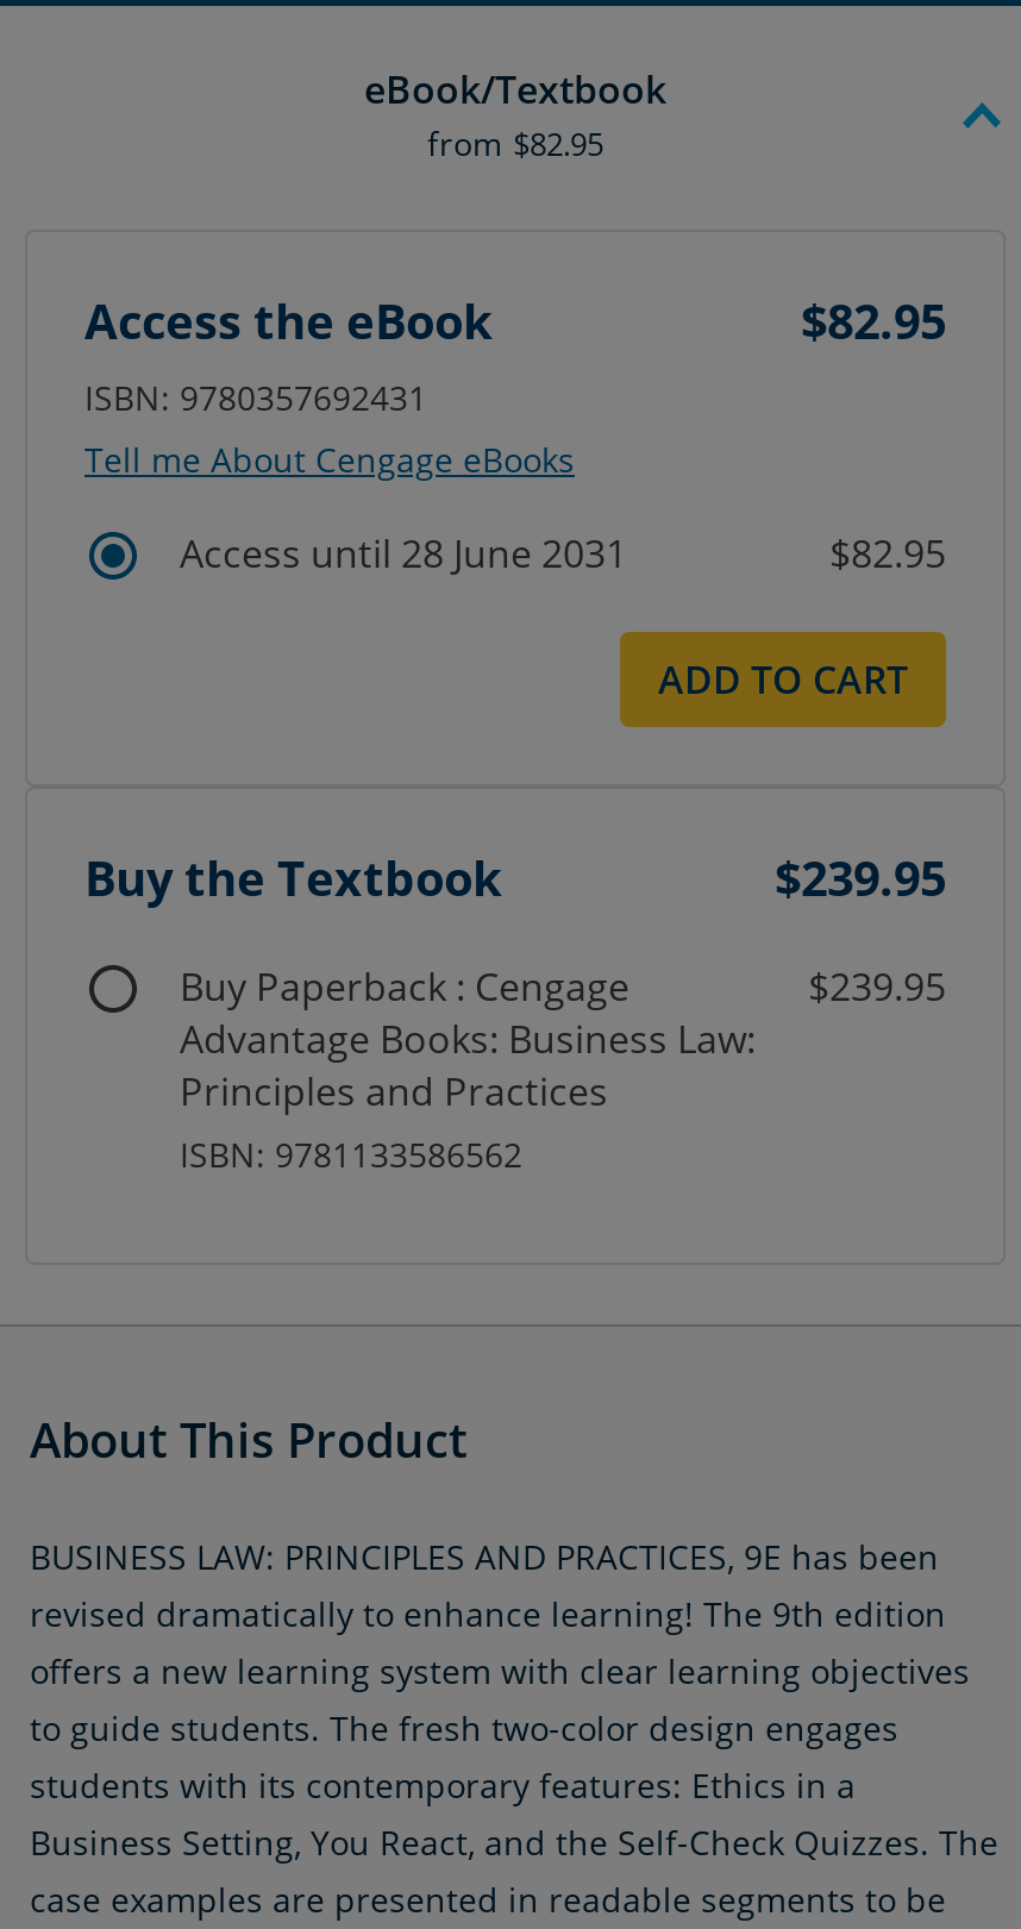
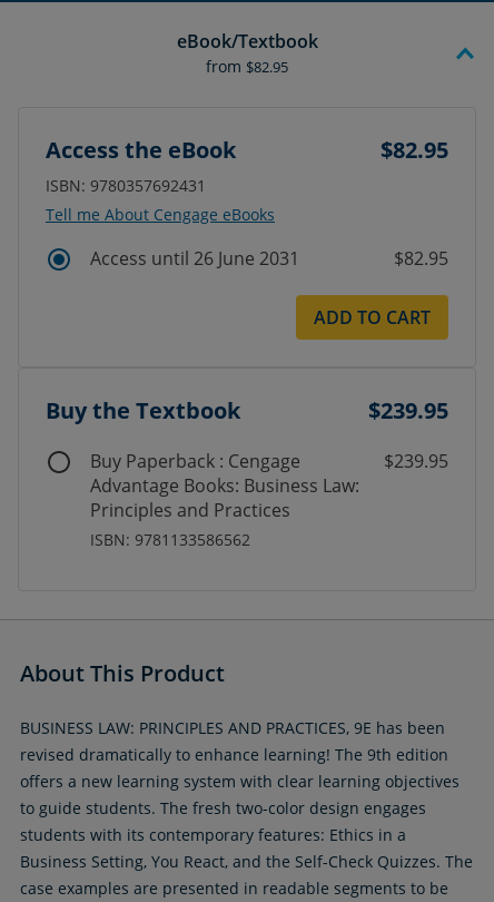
[180,526,627,579] Access until 28 June 2031 -> [90,246,299,270] Access until 26 June 2031

